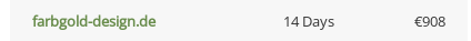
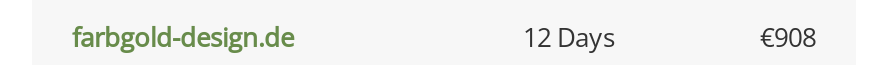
[283,11,334,31] 14 Days -> [523,19,615,55] 12 Days

